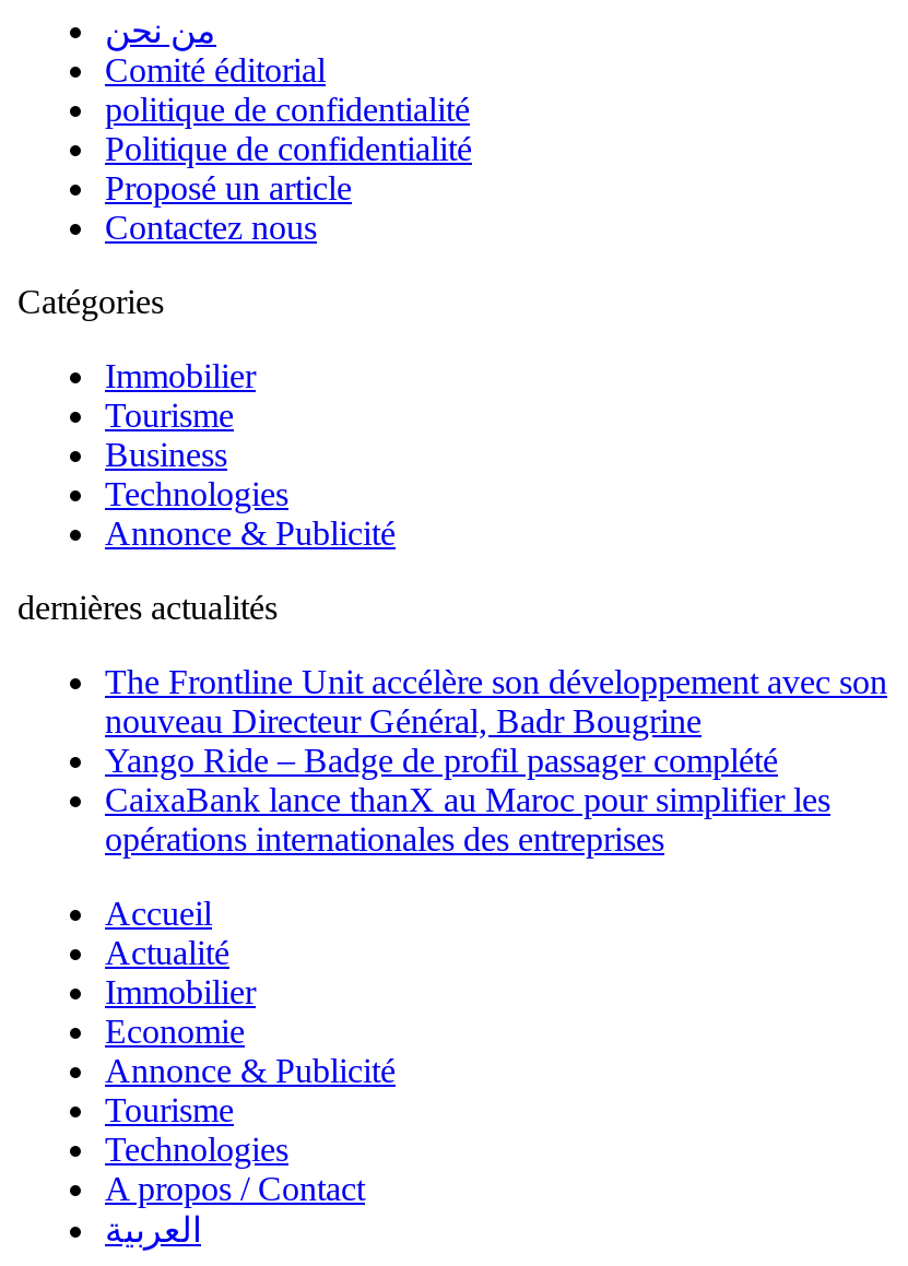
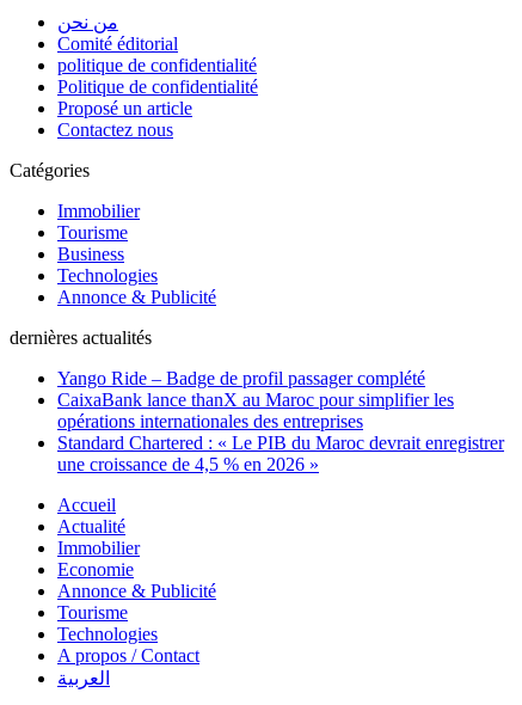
[105,663,887,739] The Frontline Unit accélère son développement avec son | nouveau Directeur Général, Badr Bougrine -> none
moved [105,741,830,857] -> [57,368,454,431]: Yango Ride – Badge de profil passager complété | CaixaBank lance thanX au Maroc pour simplifier les | opérations internationales des entreprises
none -> [57,432,504,474] Standard Chartered : « Le PIB du Maroc devrait enregistrer | une croissance de 4,5 % en 2026 »

